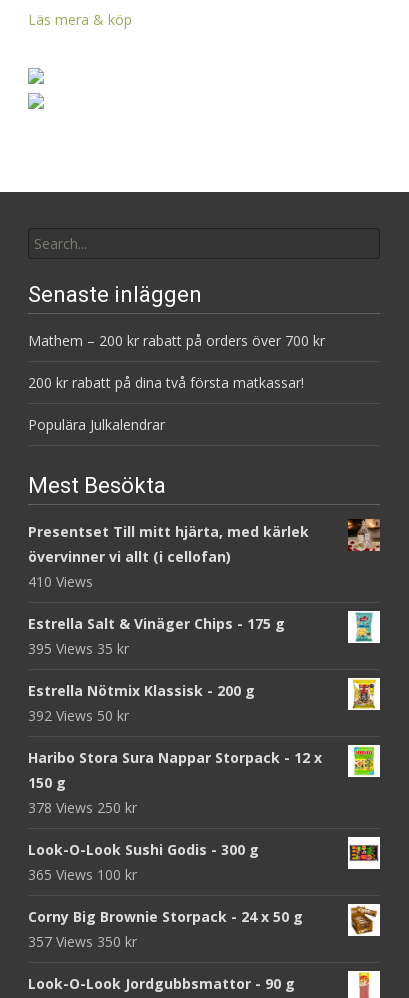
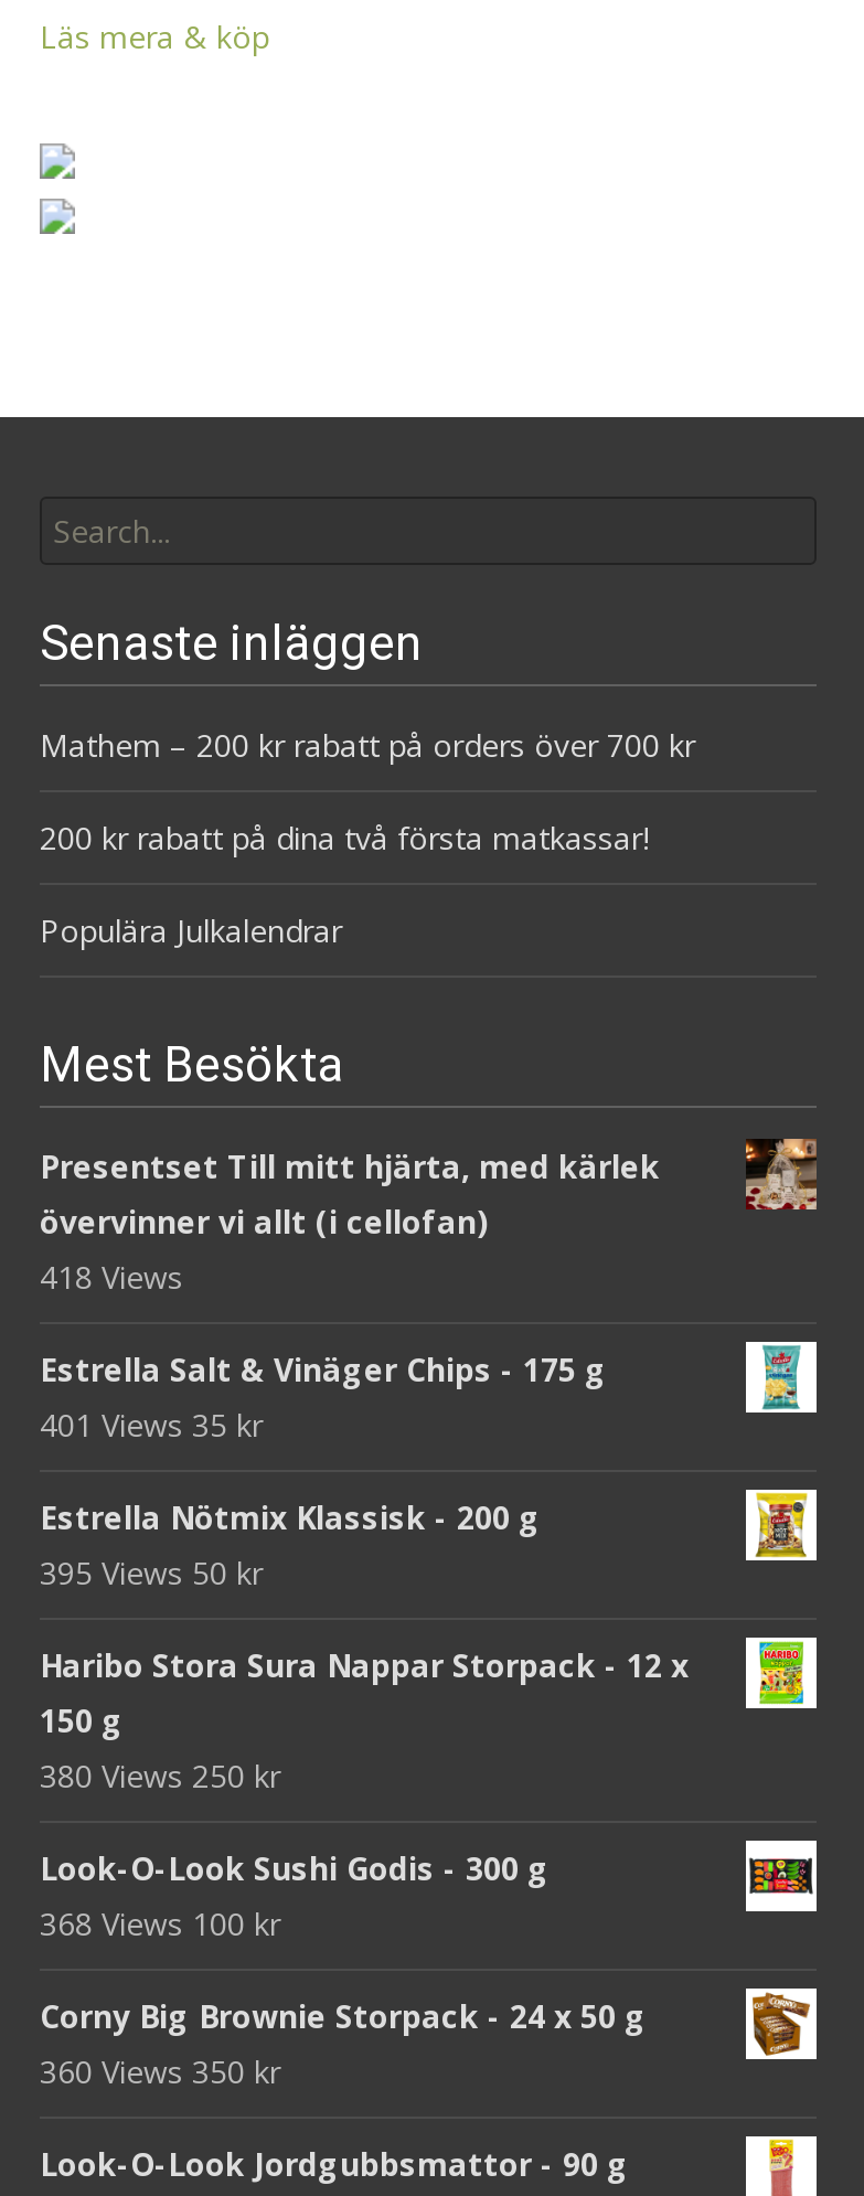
[28,572,93,591] 410 Views -> [40,1256,183,1298] 418 Views
[28,639,129,658] 395 Views 35 kr -> [40,1404,263,1446] 401 Views 35 kr
[28,706,129,725] 392 Views 50 kr -> [40,1552,263,1593] 395 Views 50 kr
[28,798,137,817] 378 Views 250 kr -> [40,1755,280,1797] 380 Views 250 kr
[28,865,137,884] 365 Views 100 kr -> [40,1902,280,1944] 368 Views 100 kr
[28,932,137,951] 357 Views 350 kr -> [40,2050,280,2092] 360 Views 350 kr

